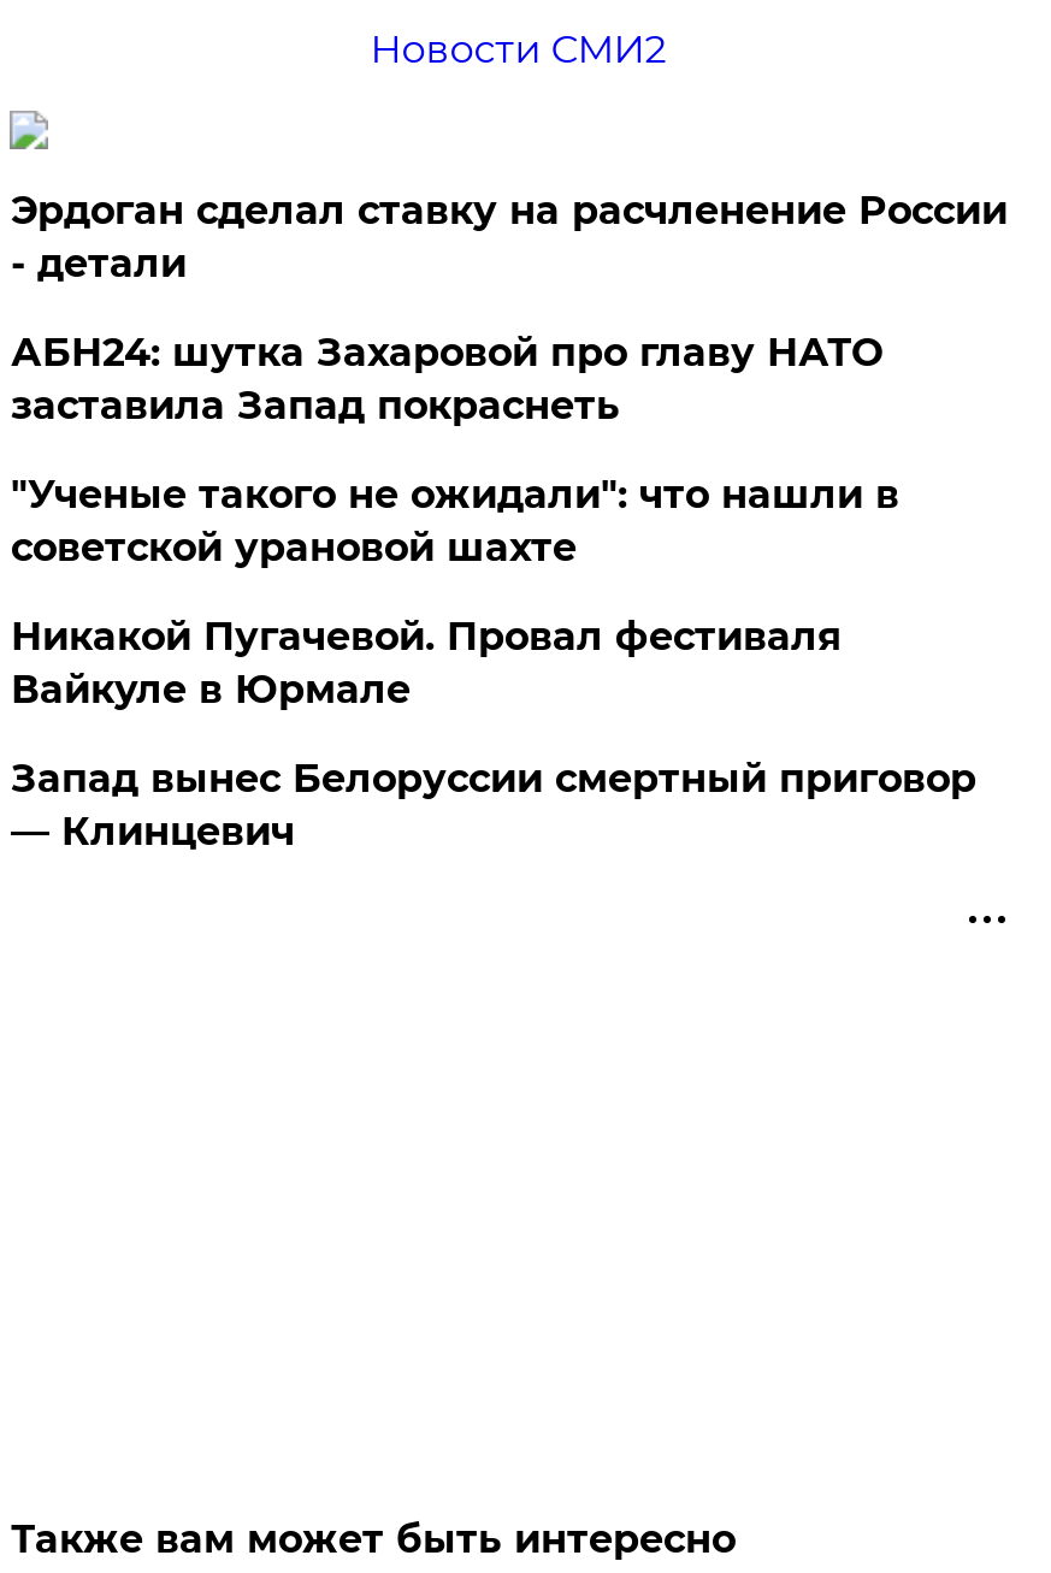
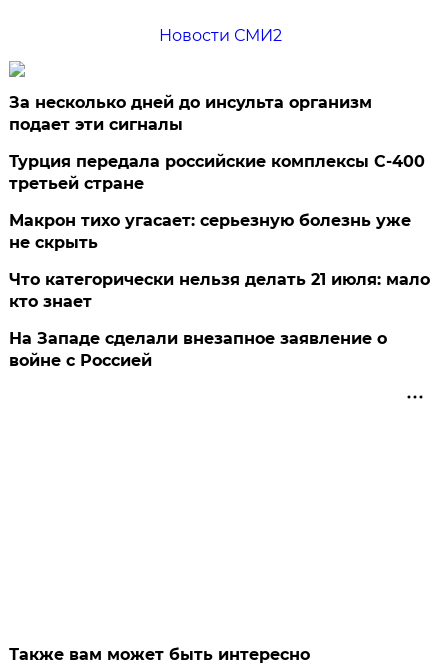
[11,188,1007,286] Эрдоган сделал ставку на расчленение России | - детали -> [9,93,372,134] За несколько дней до инсульта организм | подает эти сигналы
[11,330,882,428] АБН24: шутка Захаровой про главу НАТО | заставила Запад покраснеть -> [9,152,425,193] Турция передала российские комплексы С-400 | третьей стране
[11,472,899,570] "Ученые такого не ожидали": что нашли в | советской урановой шахте -> [9,211,411,252] Макрон тихо угасает: серьезную болезнь уже | не скрыть
[11,614,841,712] Никакой Пугачевой. Провал фестиваля | Вайкуле в Юрмале -> [9,270,430,311] Что категорически нельзя делать 21 июля: мало | кто знает
[11,756,976,854] Запад вынес Белоруссии смертный приговор | — Клинцевич -> [9,329,387,370] На Западе сделали внезапное заявление о | войне с Россией

